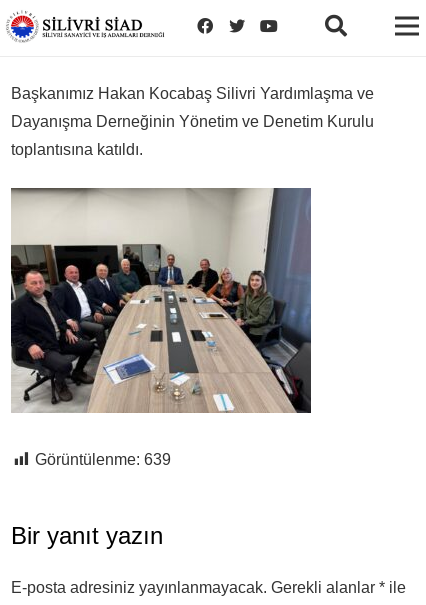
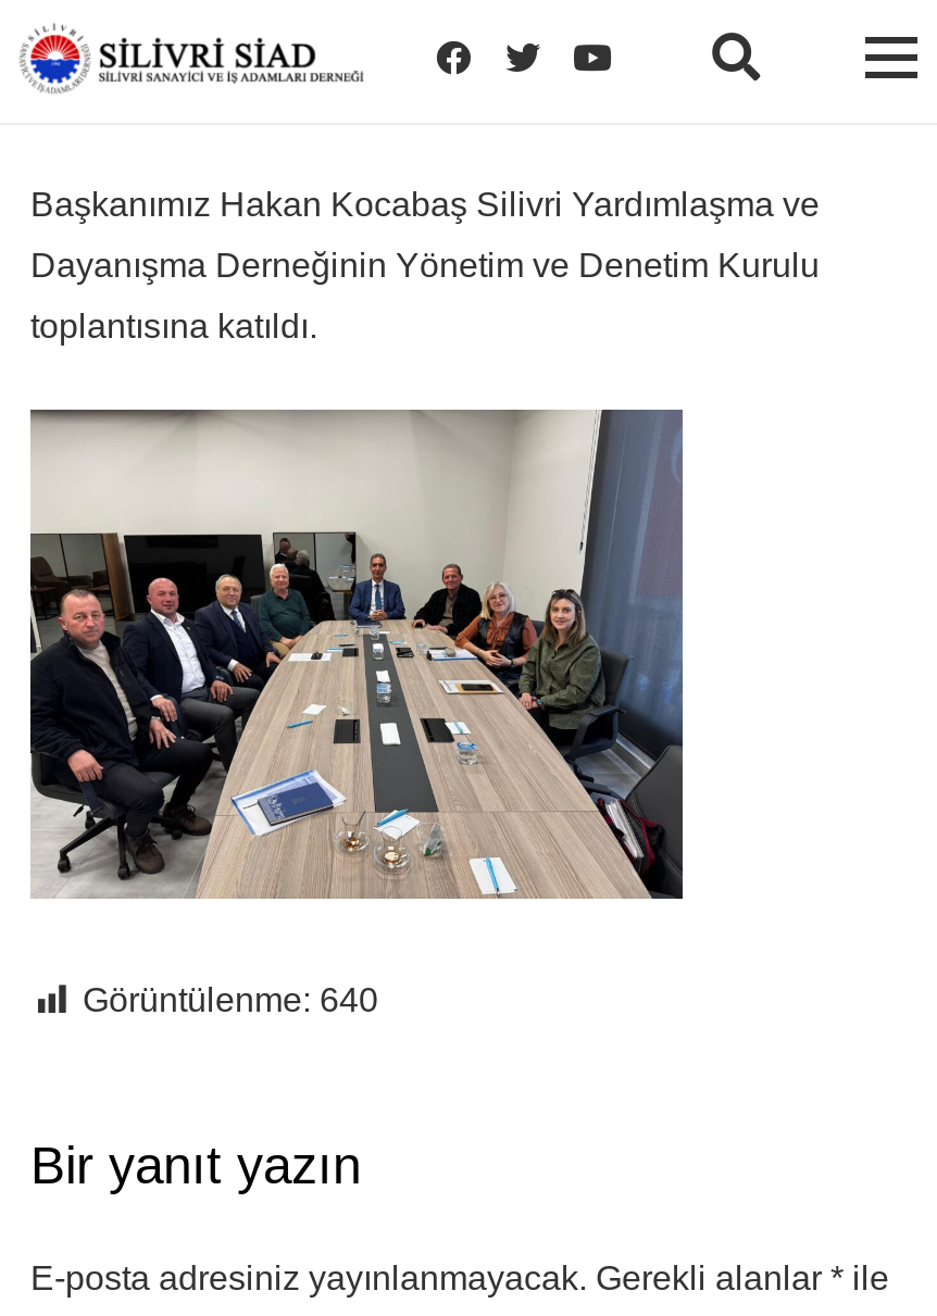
[35,451,171,468] Görüntülenme: 639 -> [83,981,378,1018] Görüntülenme: 640

